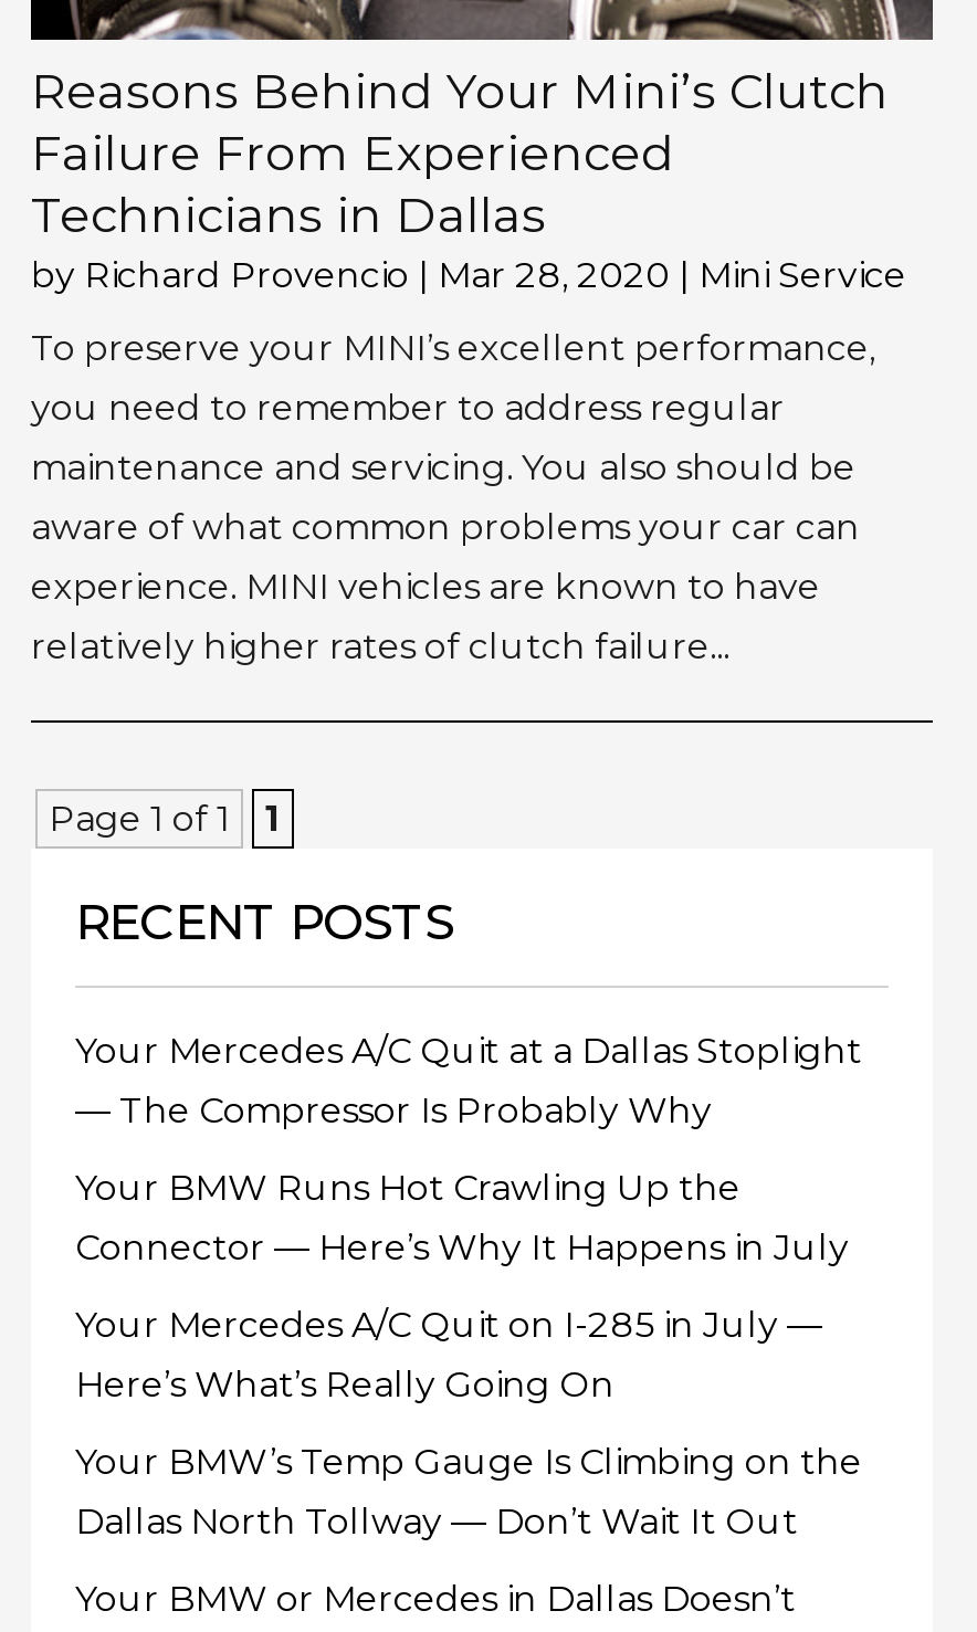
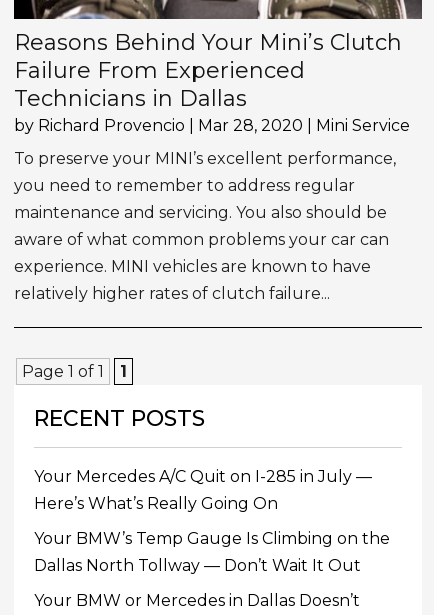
[75,1031,862,1270] Your Mercedes A/C Quit at a Dallas Stoplight | — The Compressor Is Probably Why | Your BMW Runs Hot Crawling Up the | Connector — Here’s Why It Happens in July -> none

